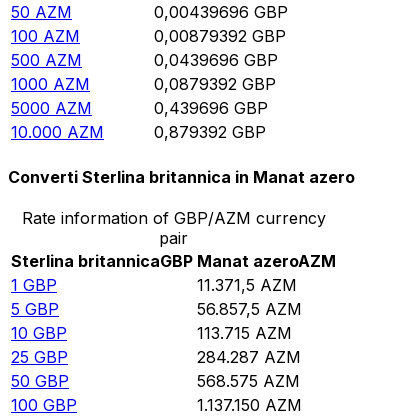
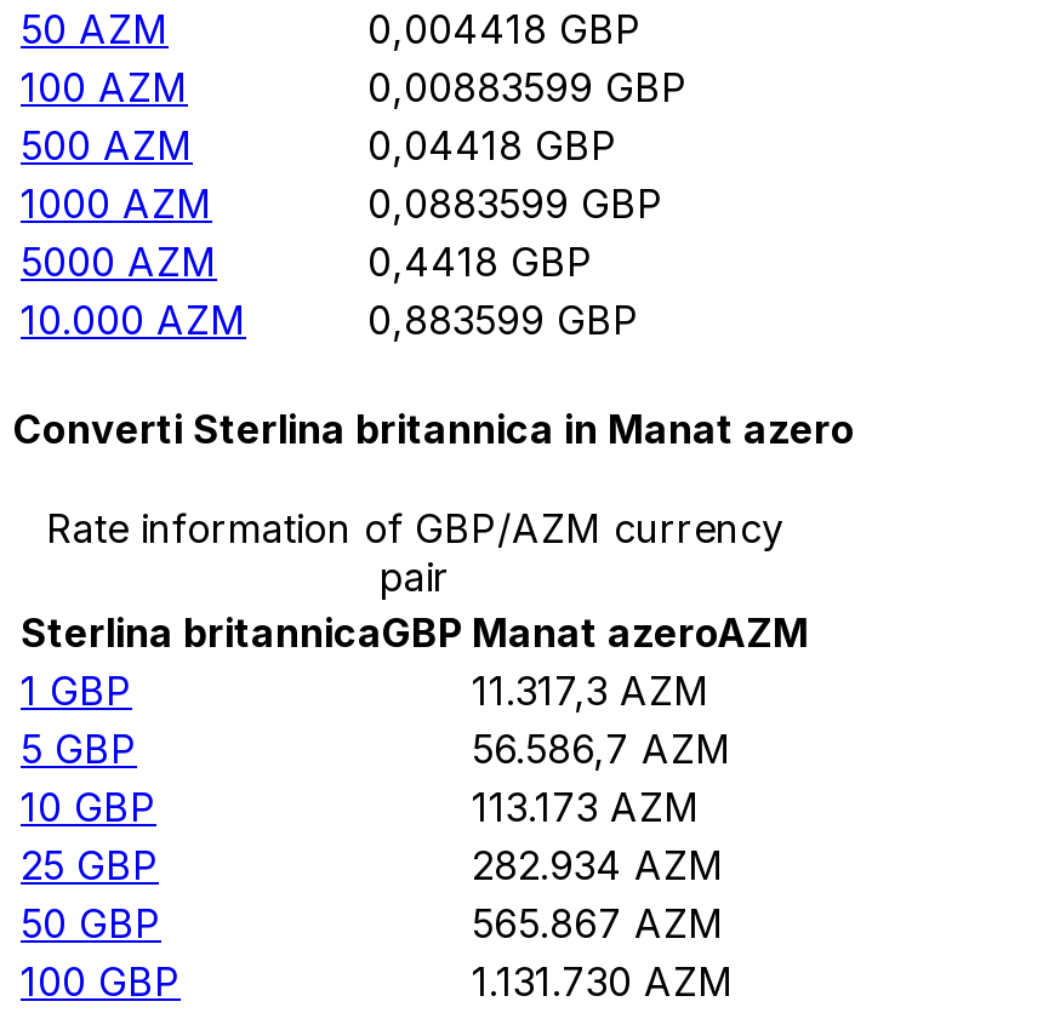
[154,2,288,22] 0,00439696 GBP -> [367,6,642,55] 0,004418 GBP
[154,26,286,46] 0,00879392 GBP -> [367,64,688,113] 0,00883599 GBP
[154,50,278,70] 0,0439696 GBP -> [367,122,617,171] 0,04418 GBP
[154,74,276,94] 0,0879392 GBP -> [367,181,663,229] 0,0883599 GBP
[154,98,268,118] 0,439696 GBP -> [367,239,593,287] 0,4418 GBP
[154,122,266,142] 0,879392 GBP -> [367,297,639,345] 0,883599 GBP
[197,275,297,295] 11.371,5 AZM -> [472,666,709,715] 11.317,3 AZM
[197,299,302,319] 56.857,5 AZM -> [472,725,731,773] 56.586,7 AZM
[197,323,292,343] 113.715 AZM -> [472,783,700,831] 113.173 AZM
[197,347,301,367] 284.287 AZM -> [472,841,724,889] 282.934 AZM
[197,371,300,391] 568.575 AZM -> [472,899,724,948] 565.867 AZM
[197,395,302,415] 1.137.150 AZM -> [472,957,734,1006] 1.131.730 AZM

